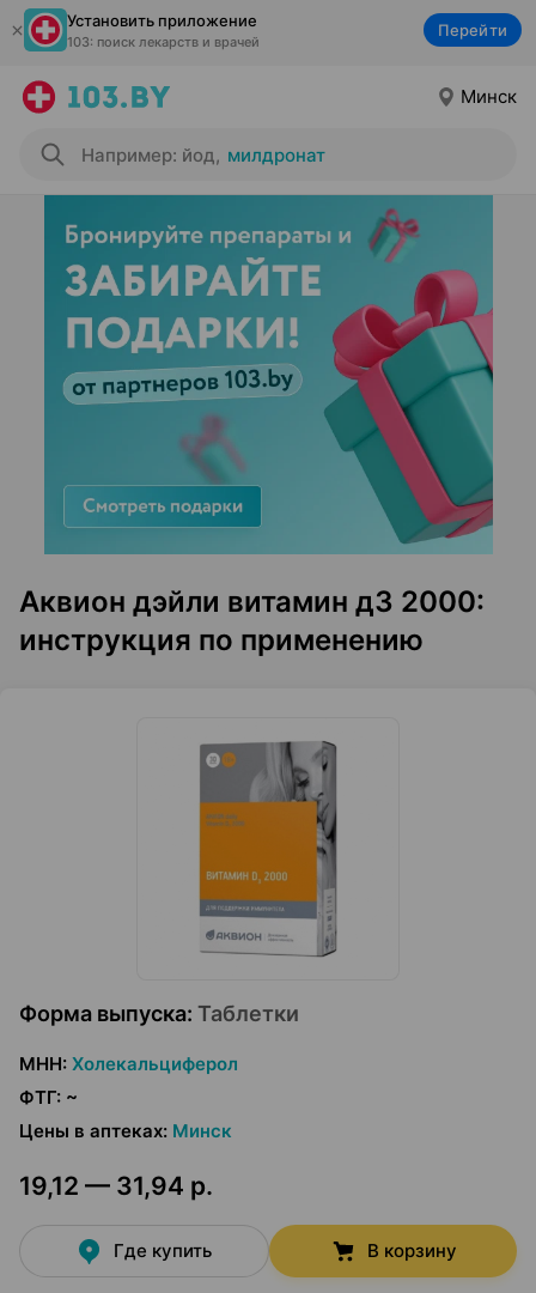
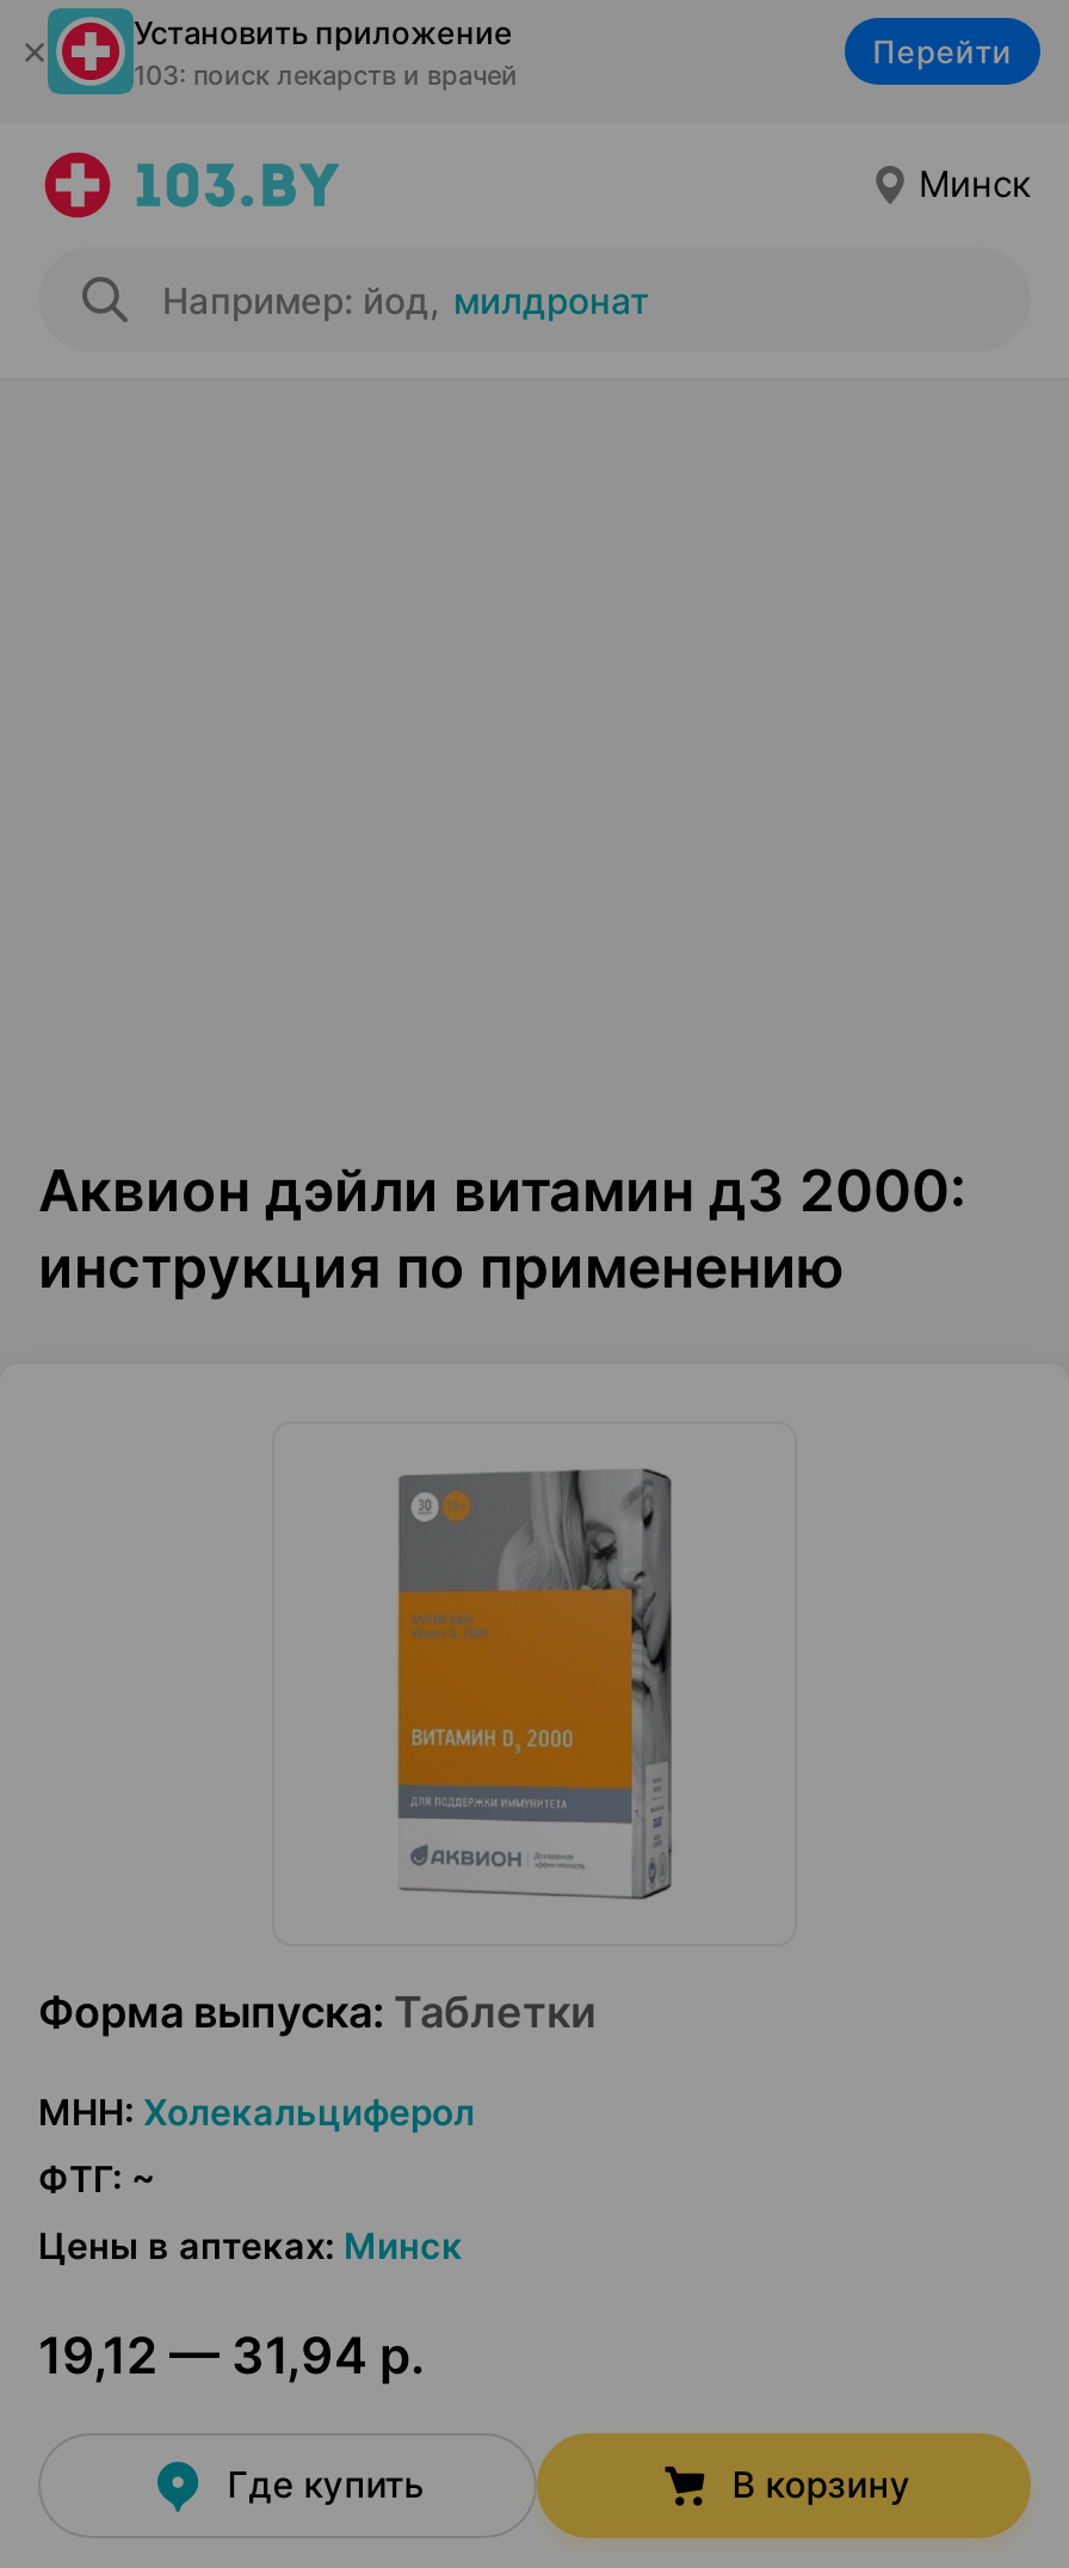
[43,194,494,556] [image] -> none

